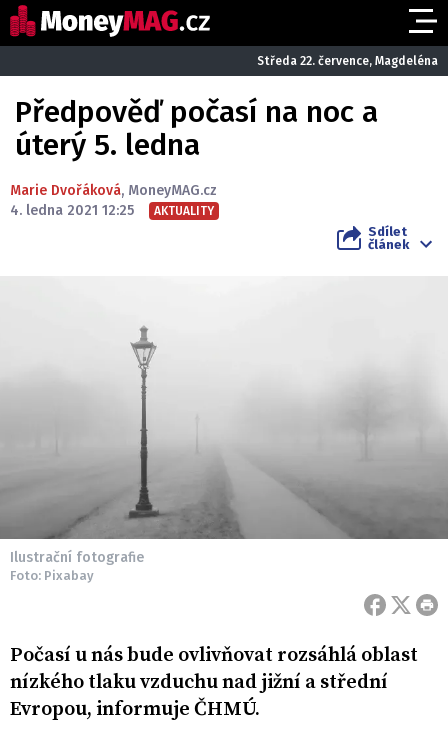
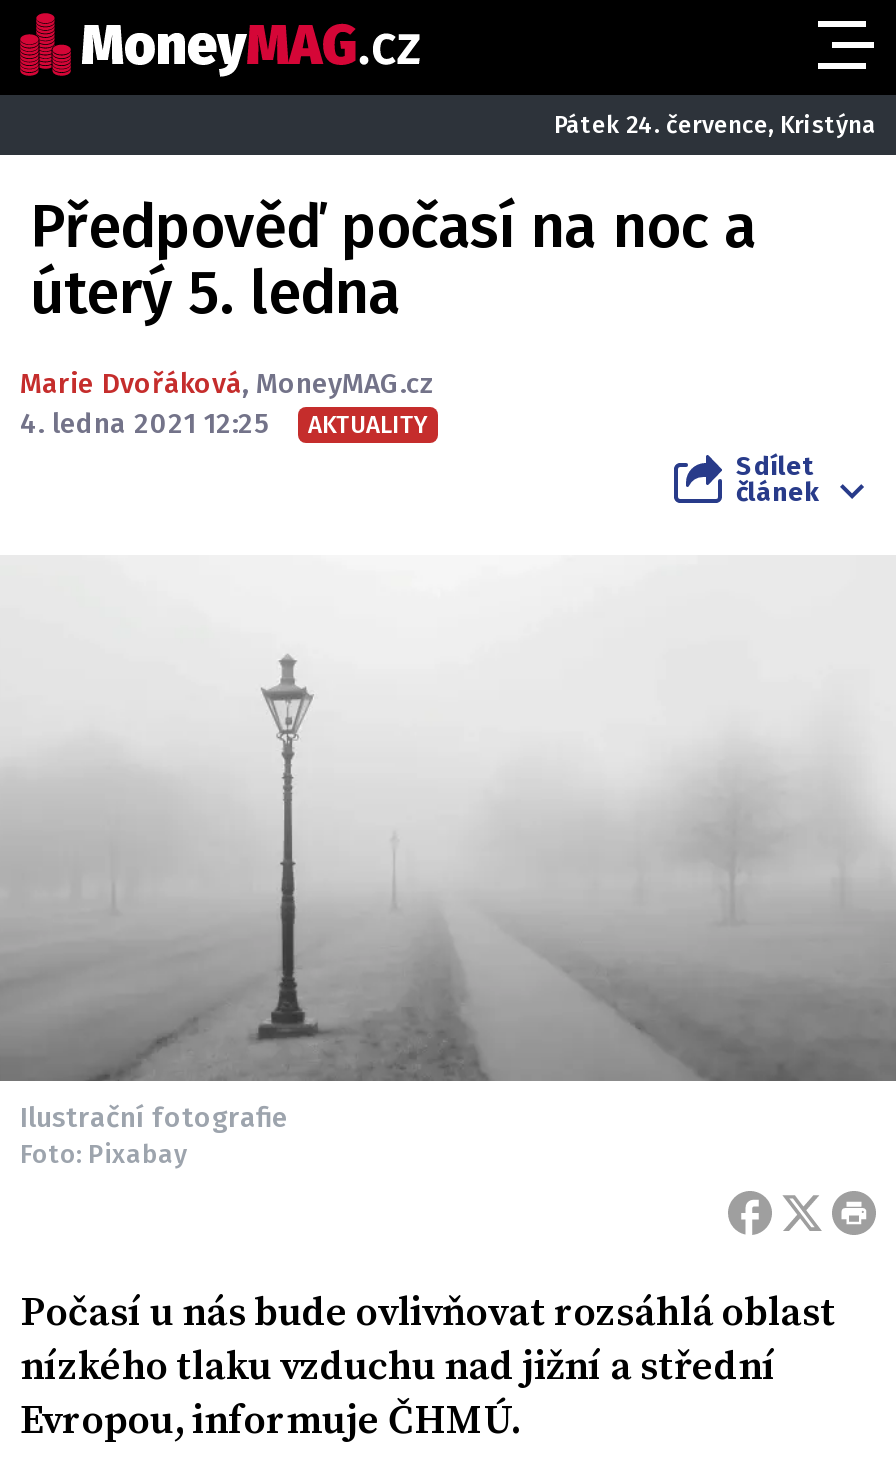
[257,53,438,67] Středa 22. července, Magdeléna -> [554,110,876,138] Pátek 24. července, Kristýna

